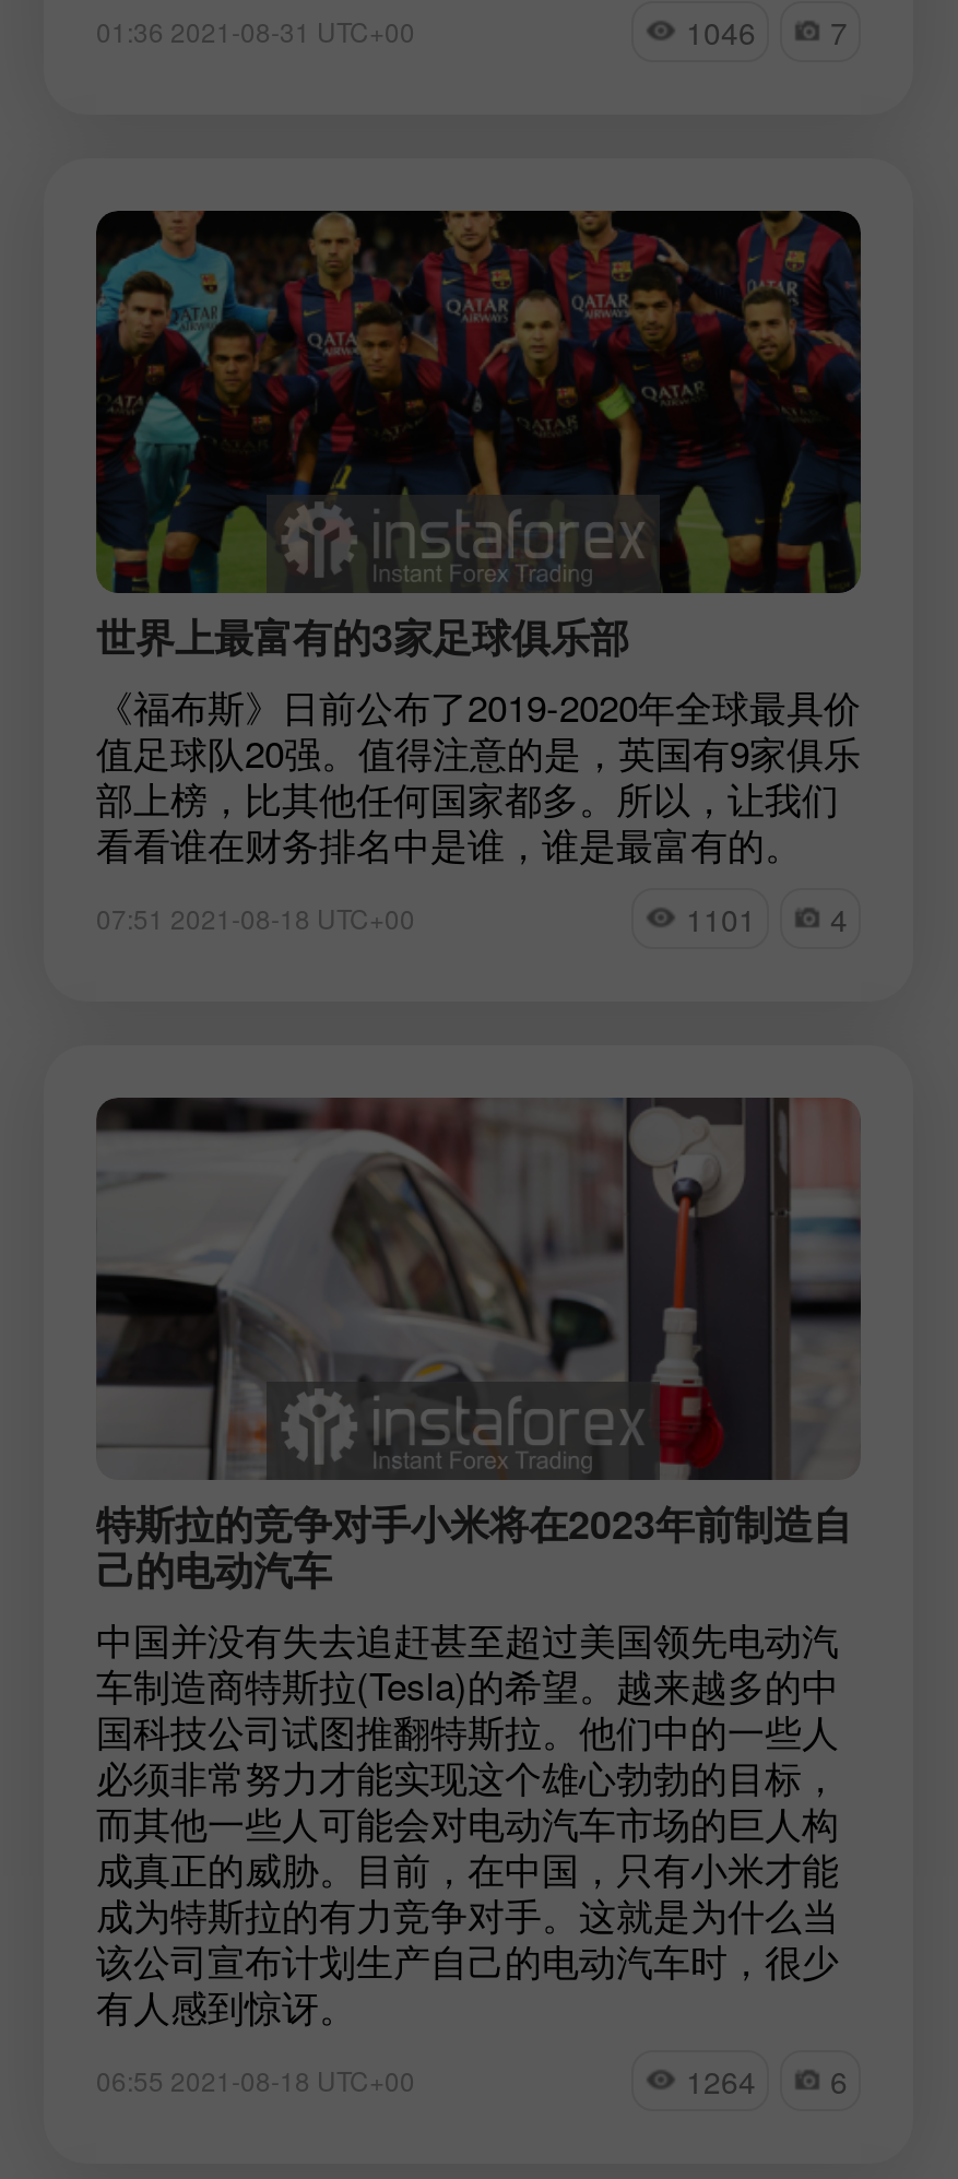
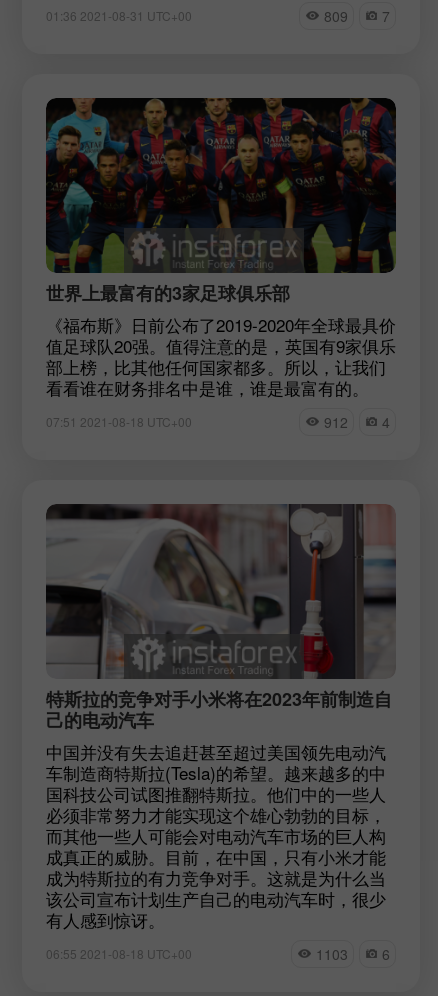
[686,10,848,54] 1046 7 -> [324,6,390,26] 809 7
[686,897,848,940] 1101 4 -> [324,412,390,432] 912 4
[686,2059,848,2103] 1264 6 -> [316,944,390,964] 1103 6

